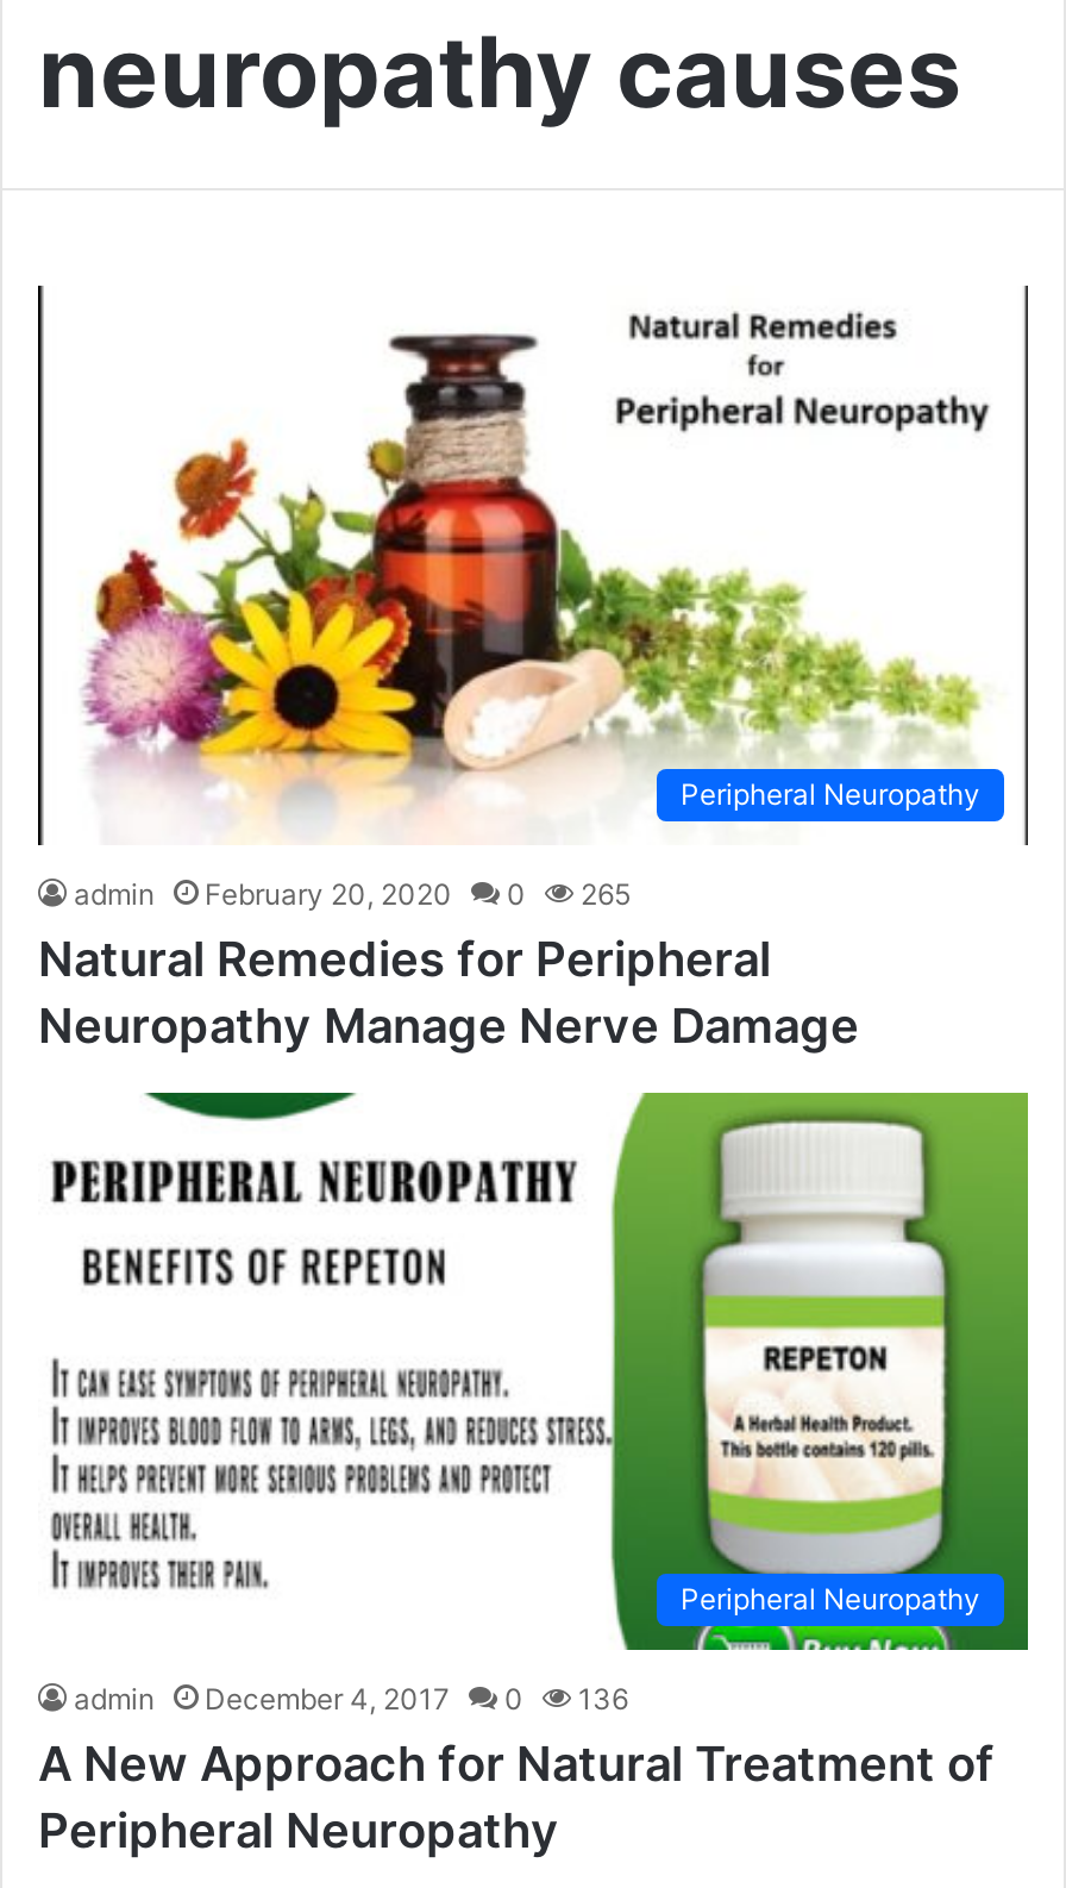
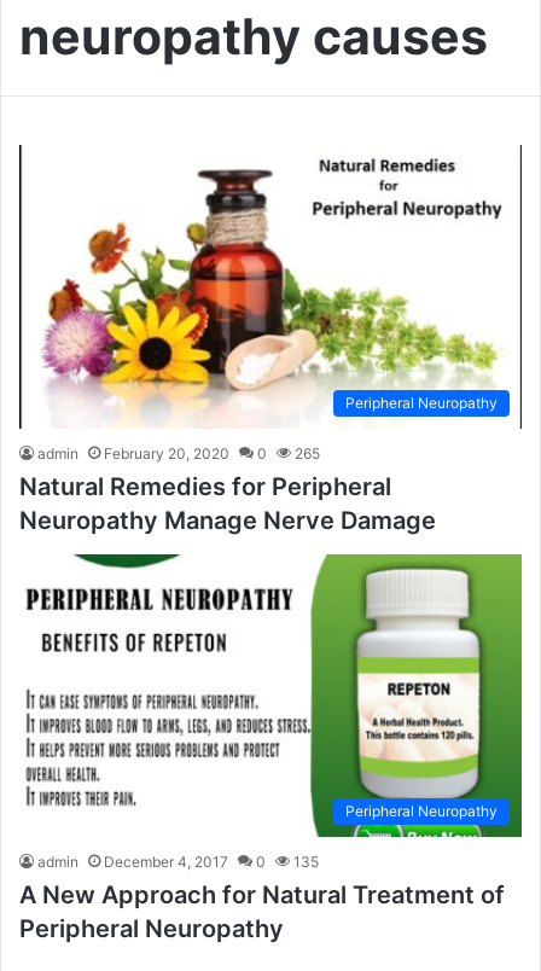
[74,1682,628,1717] admin December 4, 2017 0 136 -> [37,853,319,871] admin December 4, 2017 0 135

